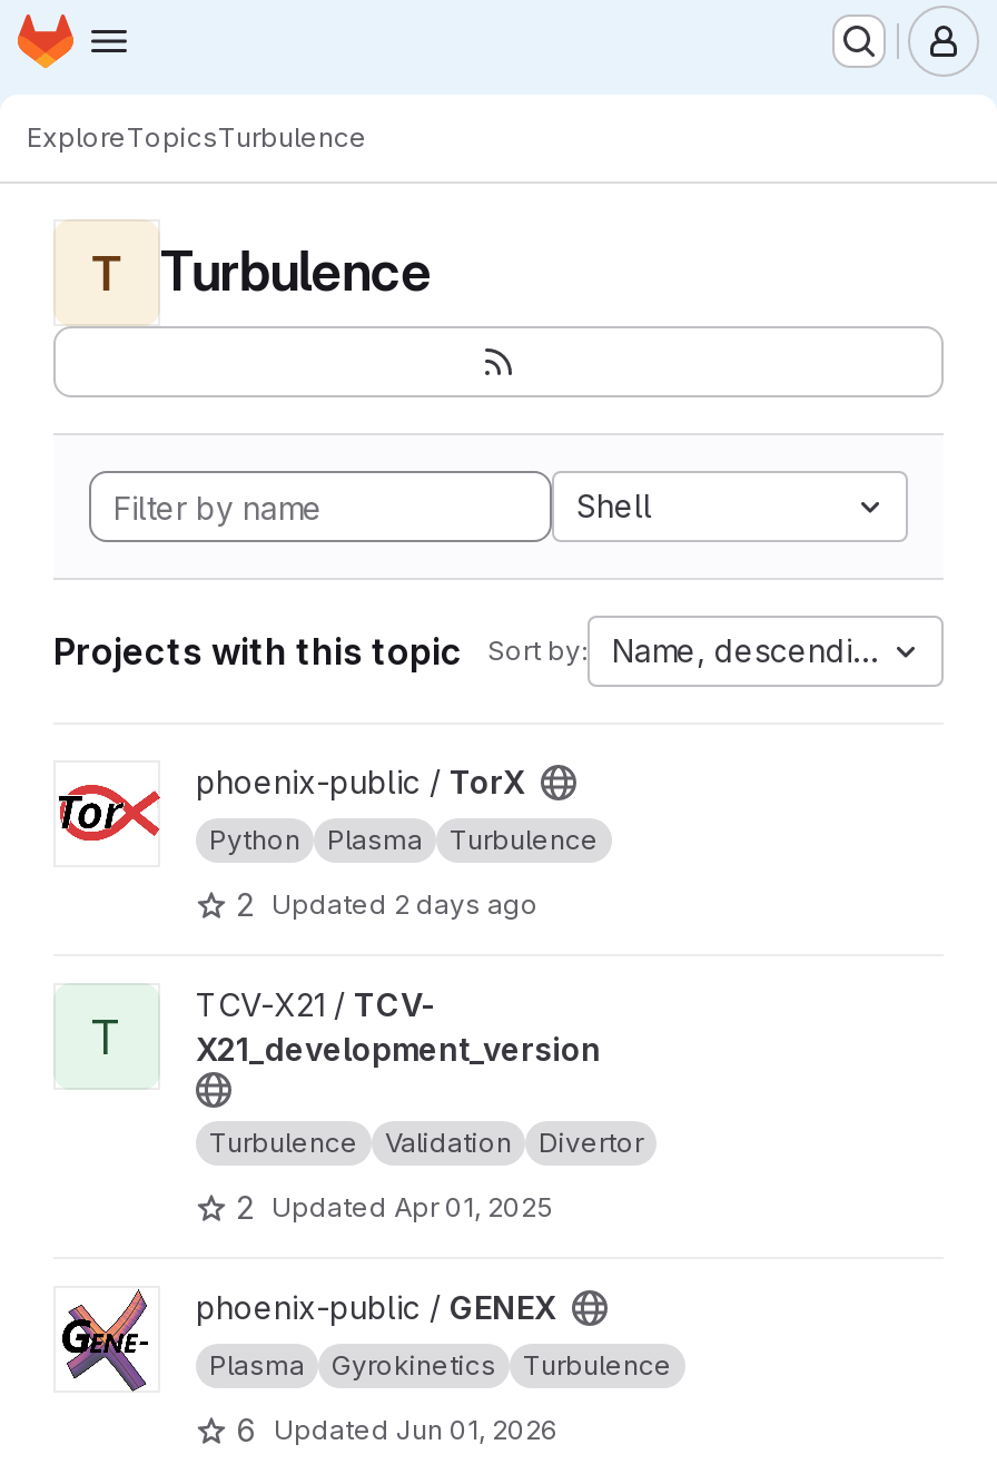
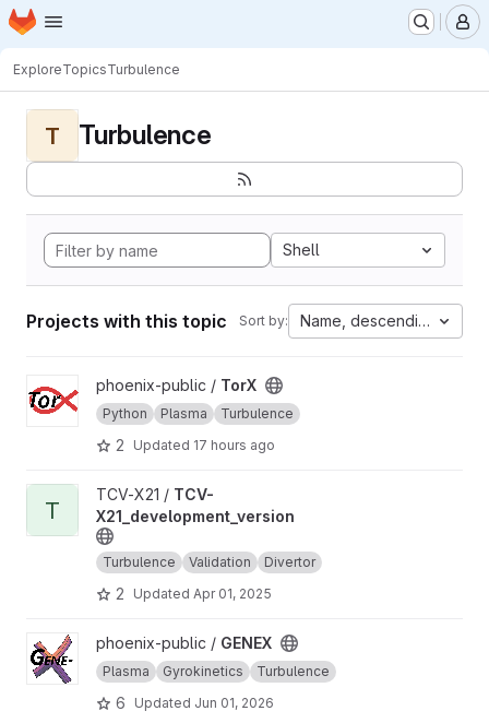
[236,885,539,923] 2 Updated 2 days ago -> [116,436,275,454] 2 Updated 17 hours ago

